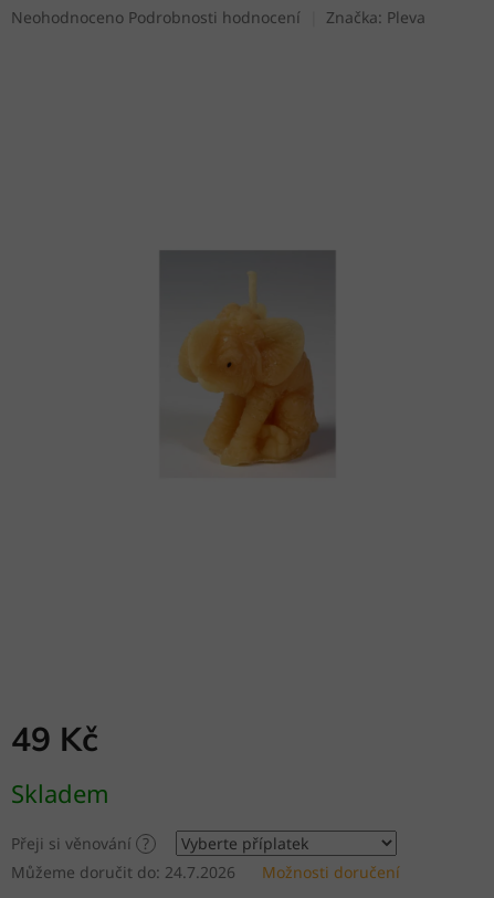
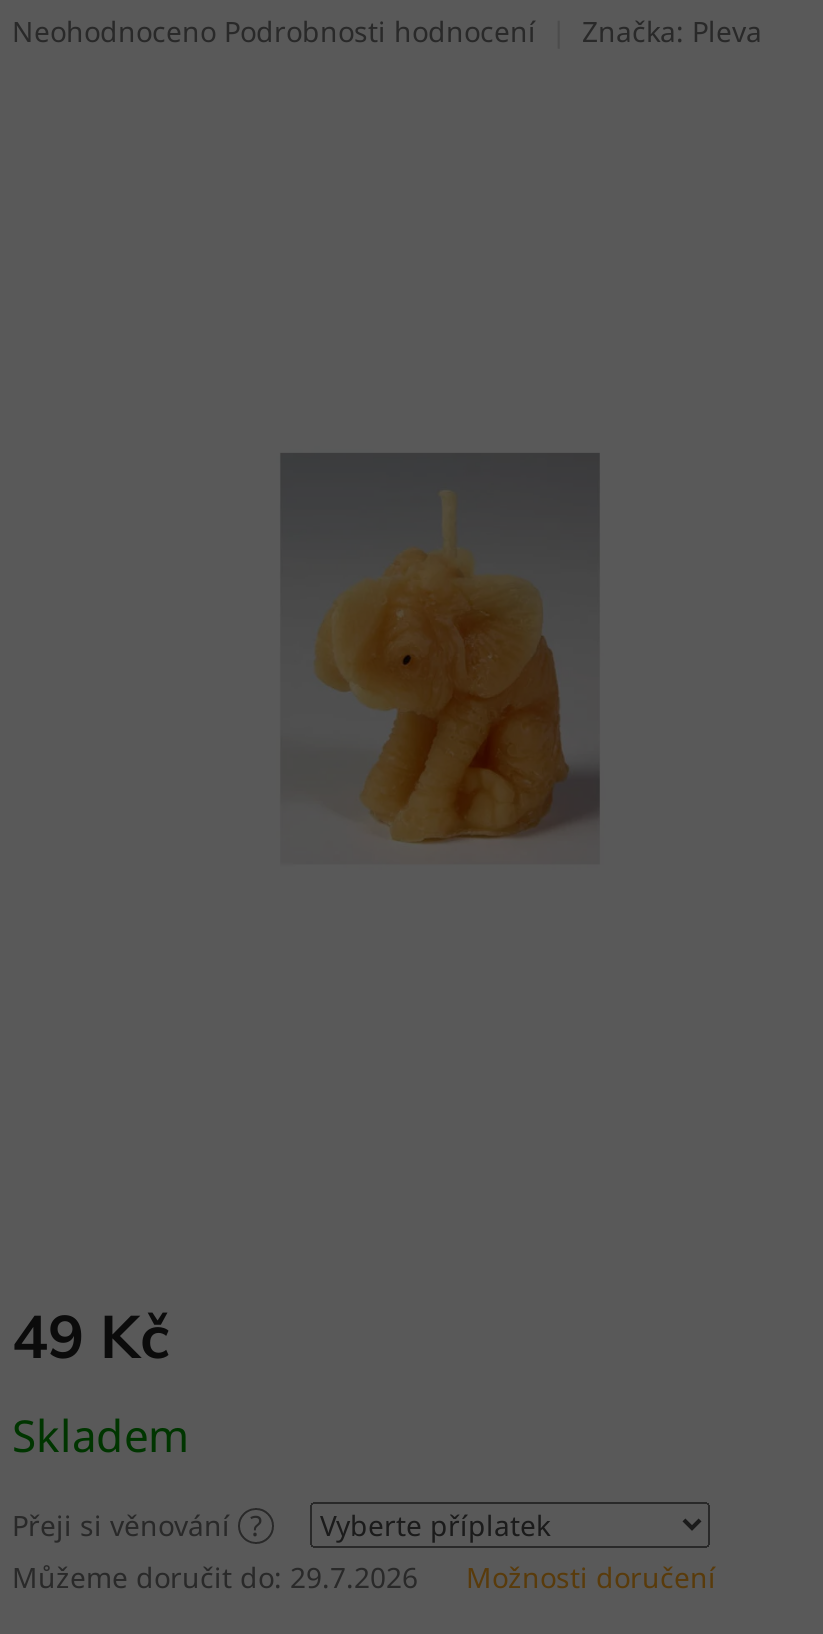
[11,861,235,882] Můžeme doručit do: 24.7.2026 -> [12,1557,418,1595] Můžeme doručit do: 29.7.2026

